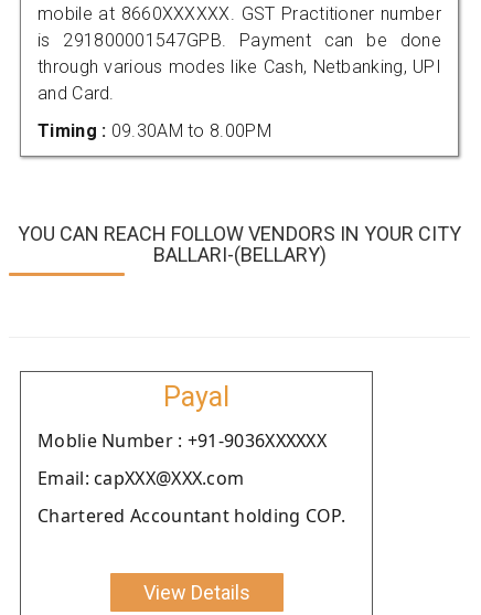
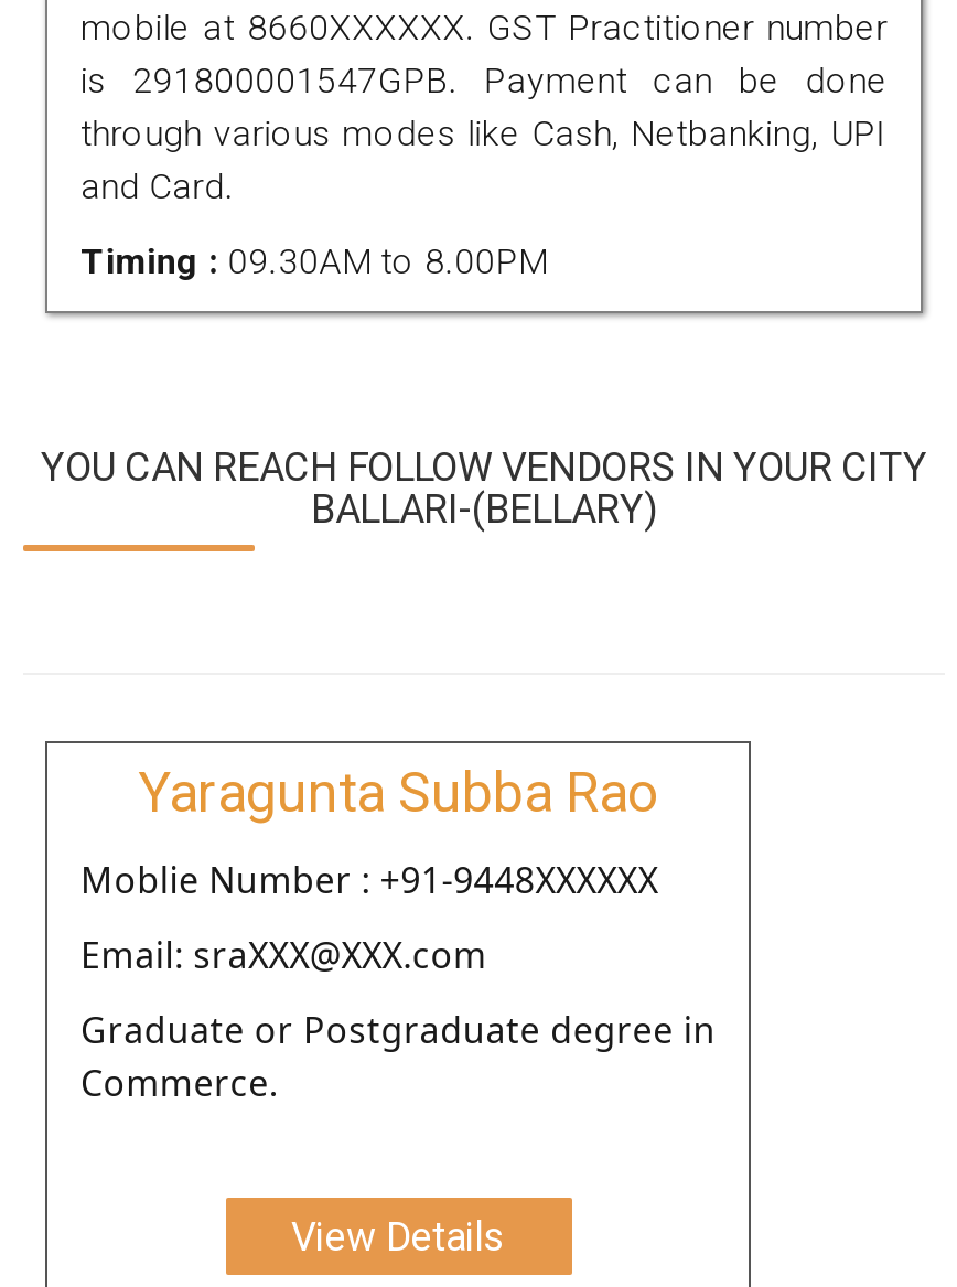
[163,381,229,413] Payal -> [138,761,658,824] Yaragunta Subba Rao
[38,428,327,452] Moblie Number : +91-9036XXXXXX -> [80,855,658,904] Moblie Number : +91-9448XXXXXX
[38,466,244,490] Email: capXXX@XXX.com -> [80,930,487,979] Email: sraXXX@XXX.com
[38,503,345,528] Chartered Accountant holding COP. -> [80,1005,716,1107] Graduate or Postgraduate degree in | Commerce.

